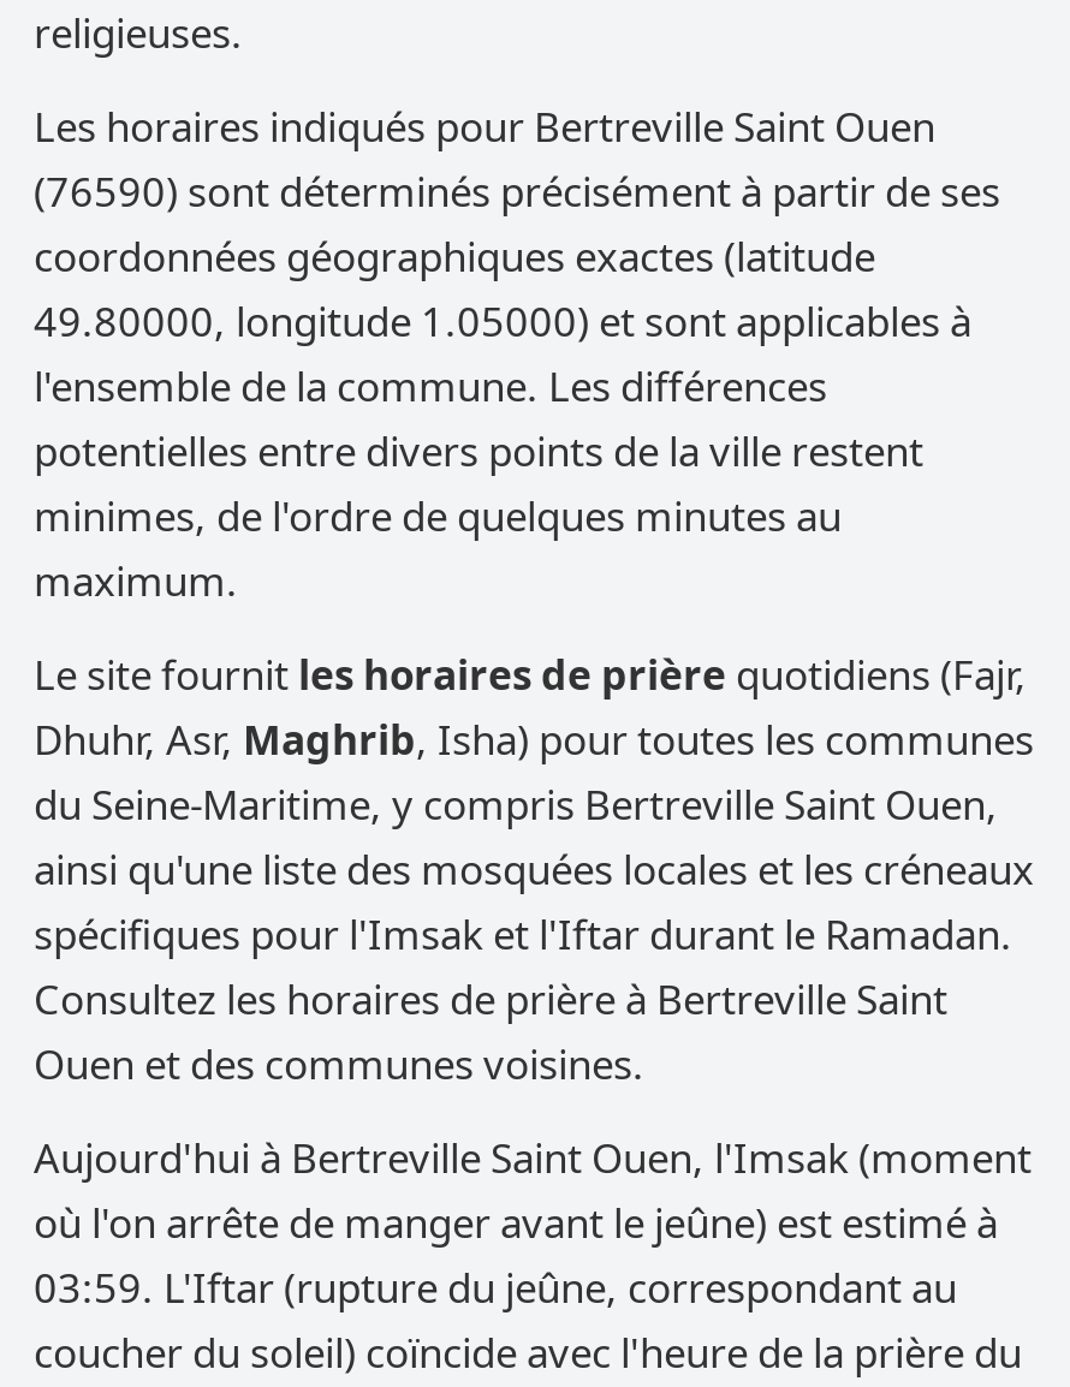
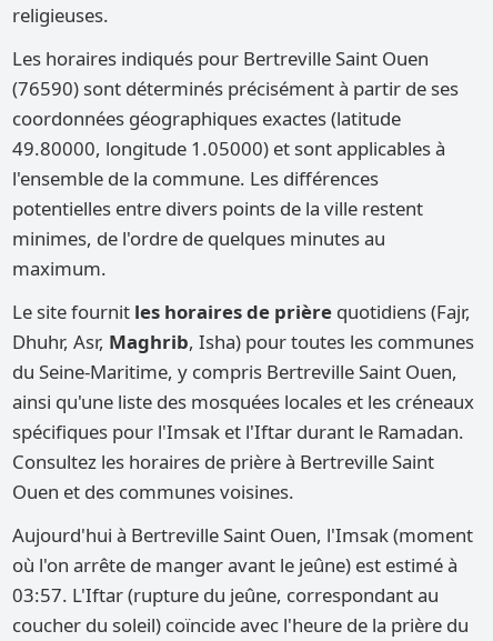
[34,1261,957,1316] 03:59. L'Iftar (rupture du jeûne, correspondant au -> [12,583,439,608] 03:57. L'Iftar (rupture du jeûne, correspondant au

